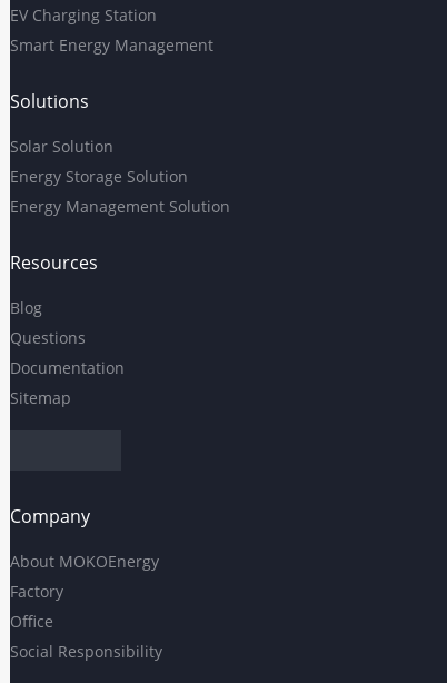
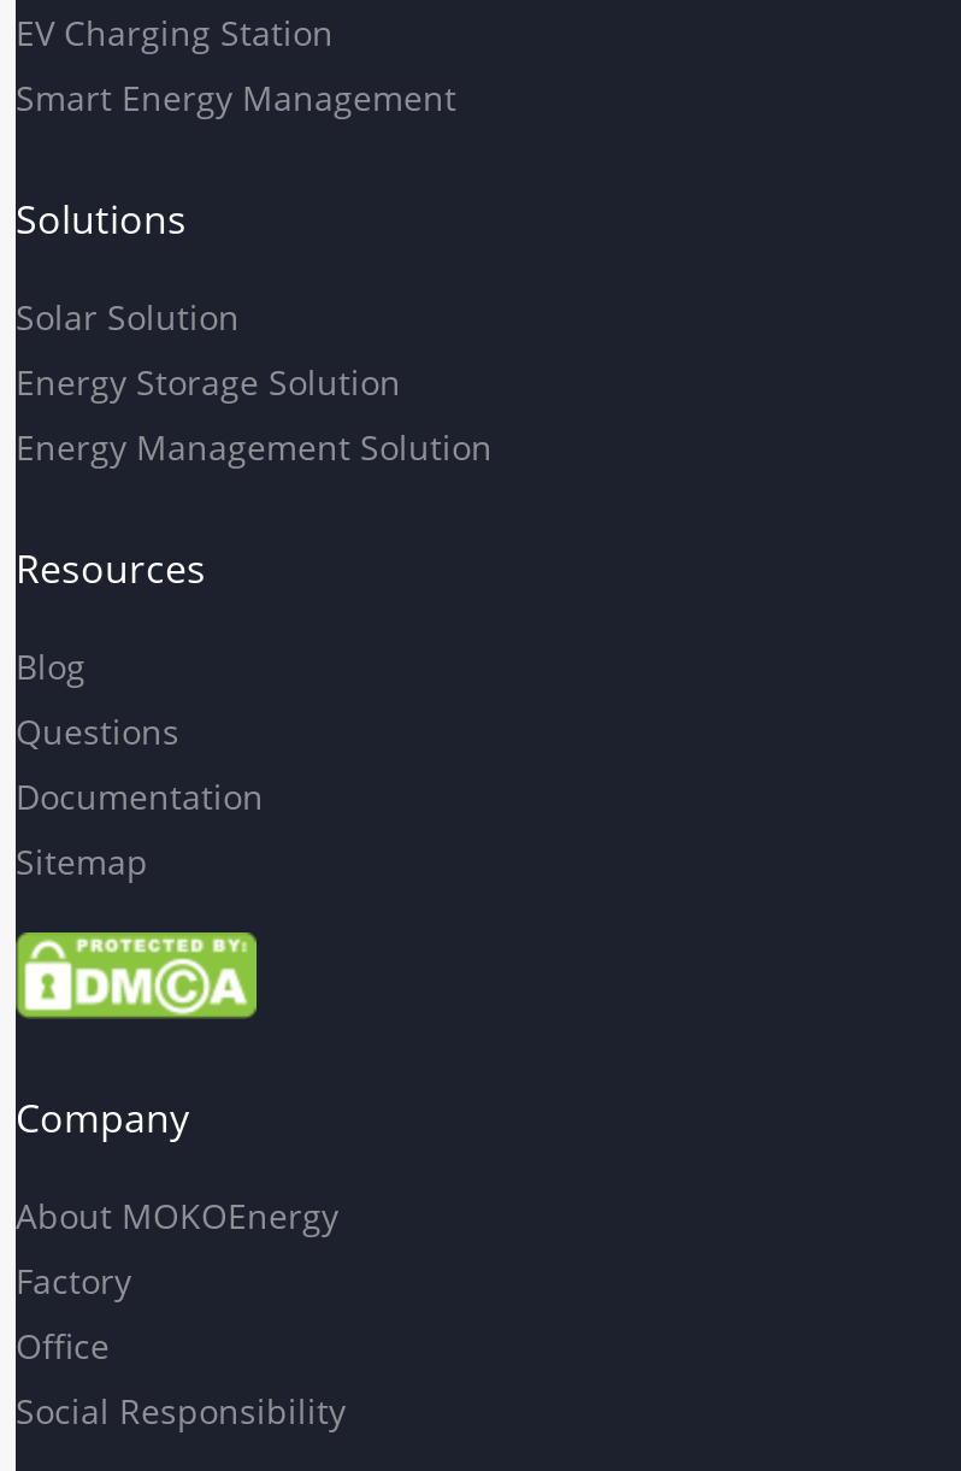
none -> [16,930,259,1019] [image]

